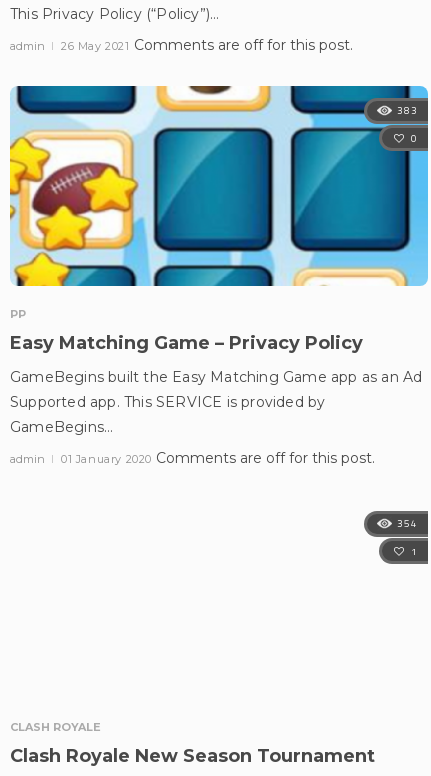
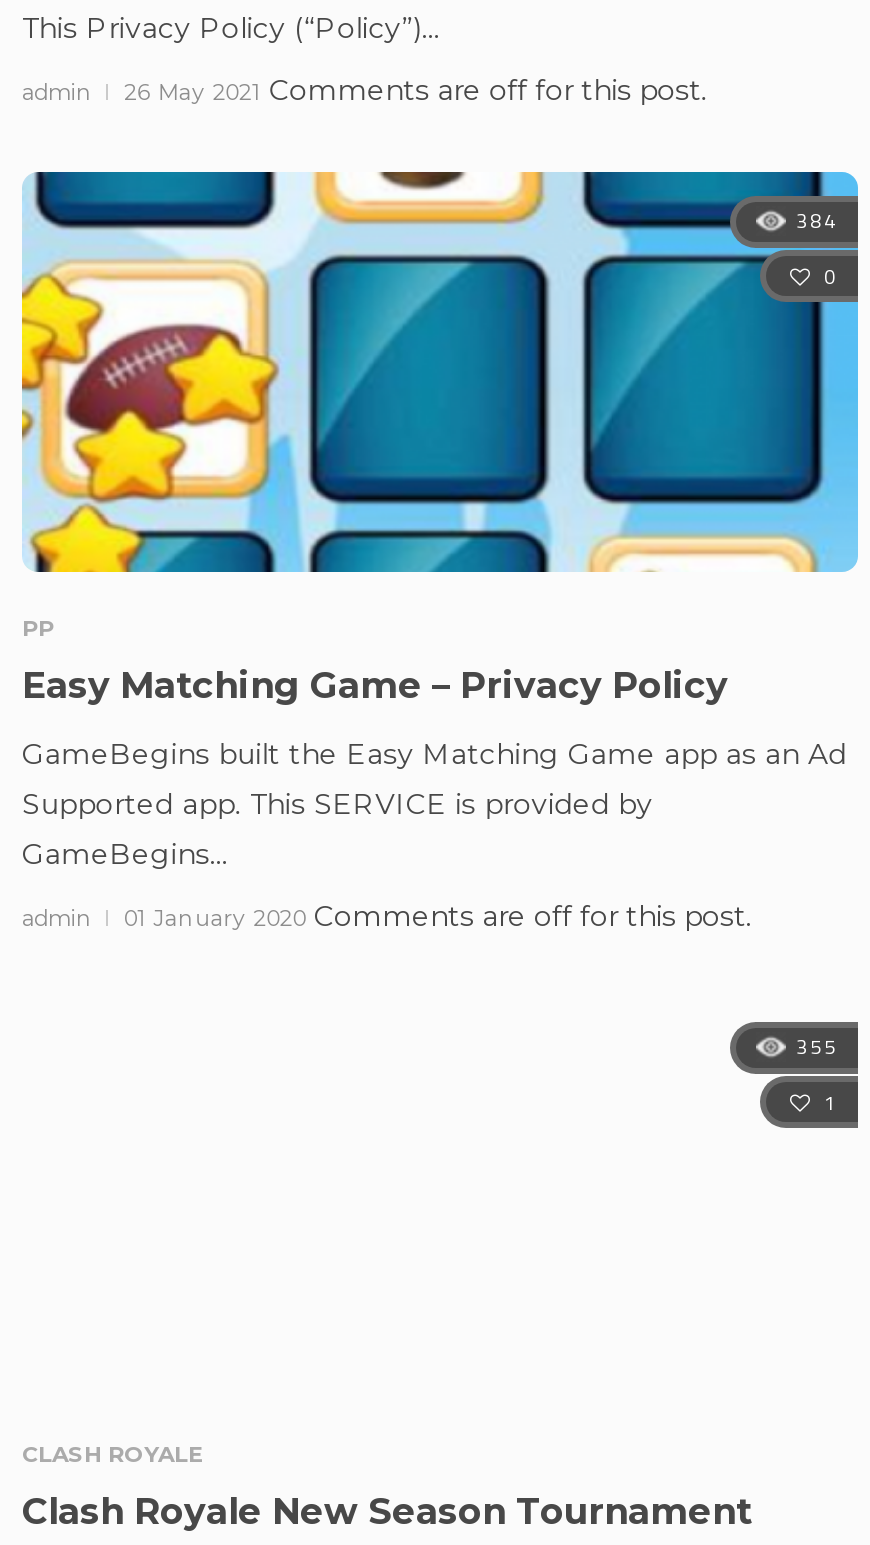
[397,103,418,118] 383 -> [796,206,838,236] 384
[397,516,418,531] 354 -> [796,1032,838,1062] 355

